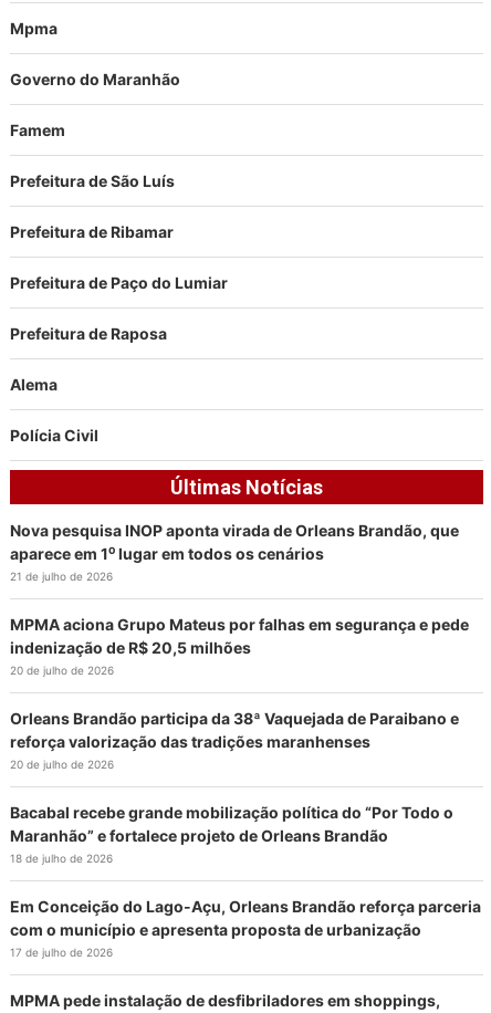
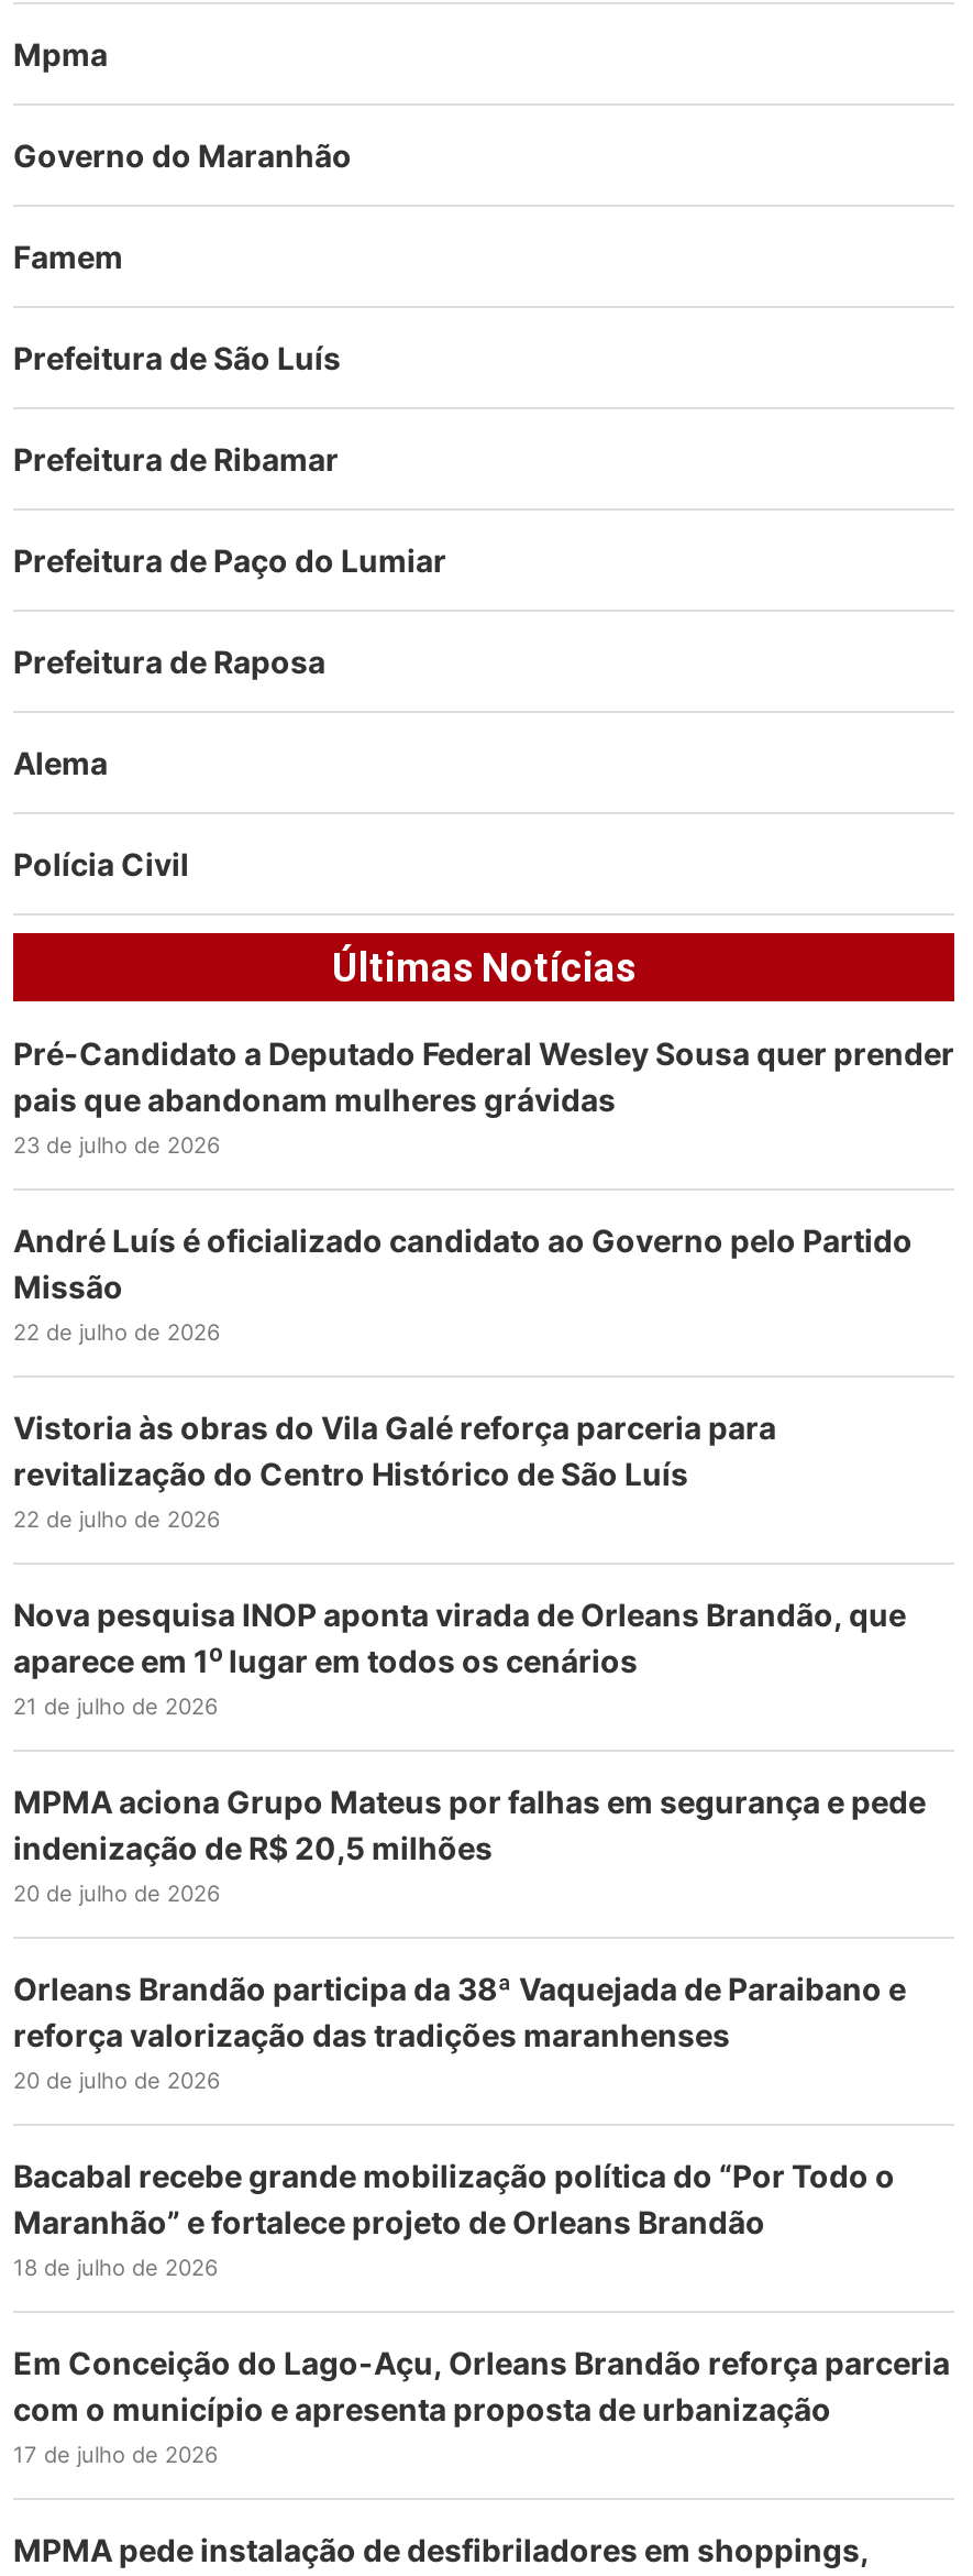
none -> [13,1035,954,1532] Pré-Candidato a Deputado Federal Wesley Sousa quer prender | pais que abandonam mulheres grávidas | 23 de julho de 2026 | André Luís é oficializado candidato ao Governo pelo Partido | Missão | 22 de julho de 2026 | Vistoria às obras do Vila Galé reforça parceria para | revitalização do Centro Histórico de São Luís | 22 de julho de 2026

